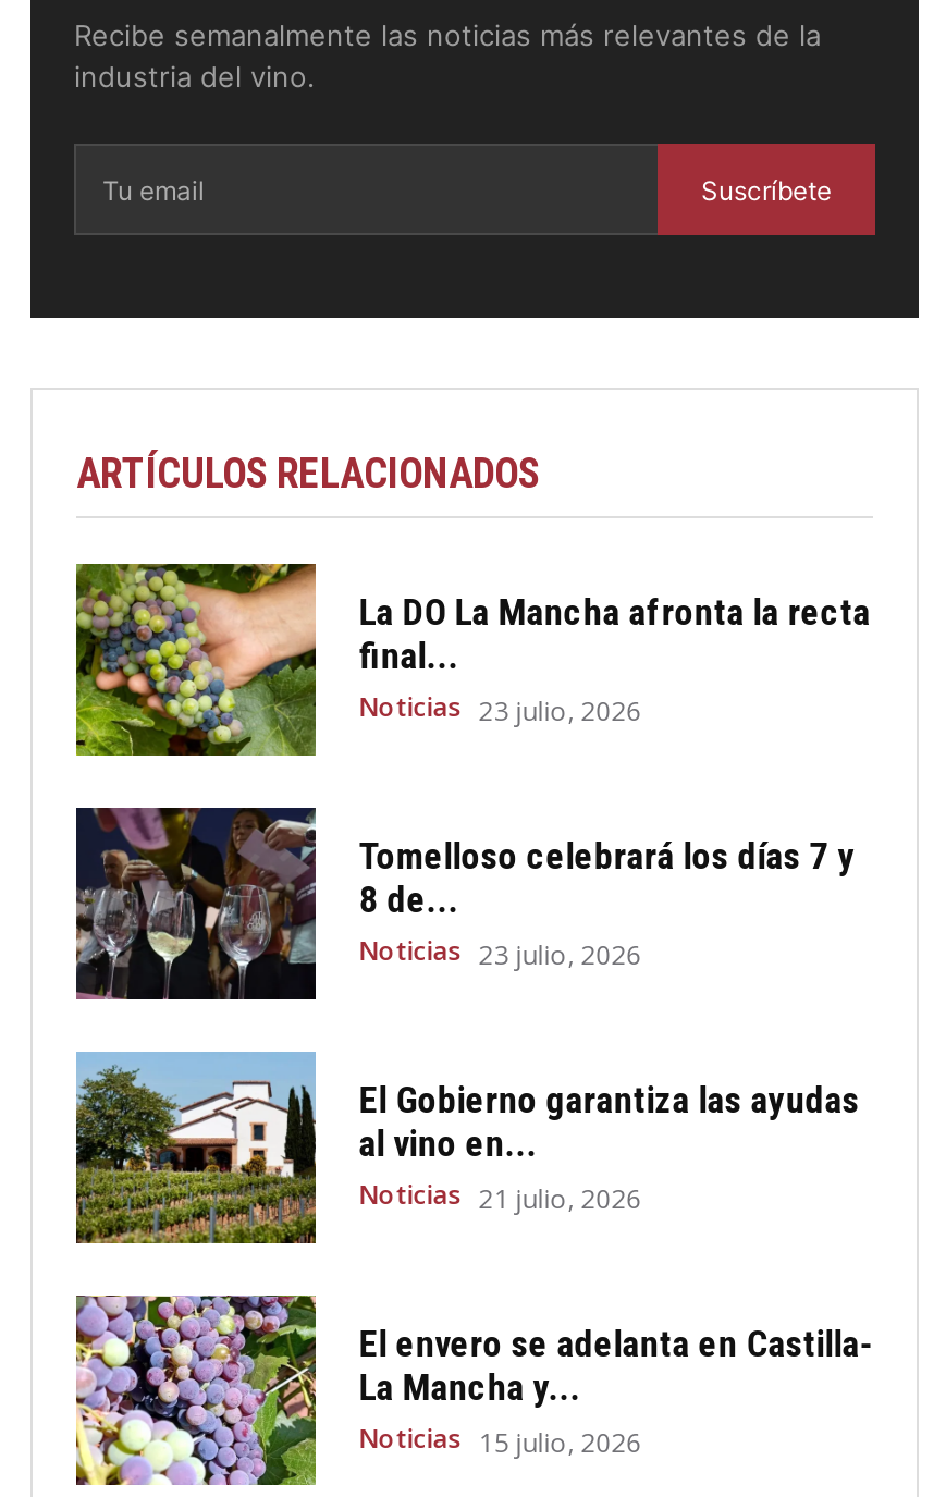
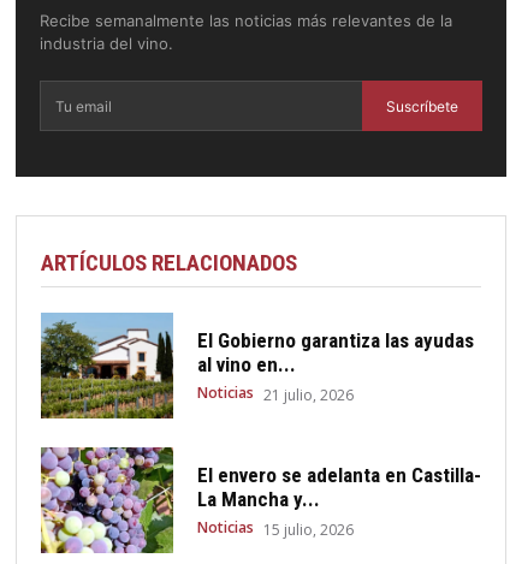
[74,561,870,974] [image] | La DO La Mancha afronta la recta | final... | Noticias 23 julio, 2026 | Tomelloso celebrará los días 7 y | 8 de... | Noticias 23 julio, 2026 -> none
[74,805,318,1003] [image] -> none

